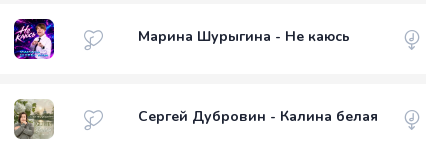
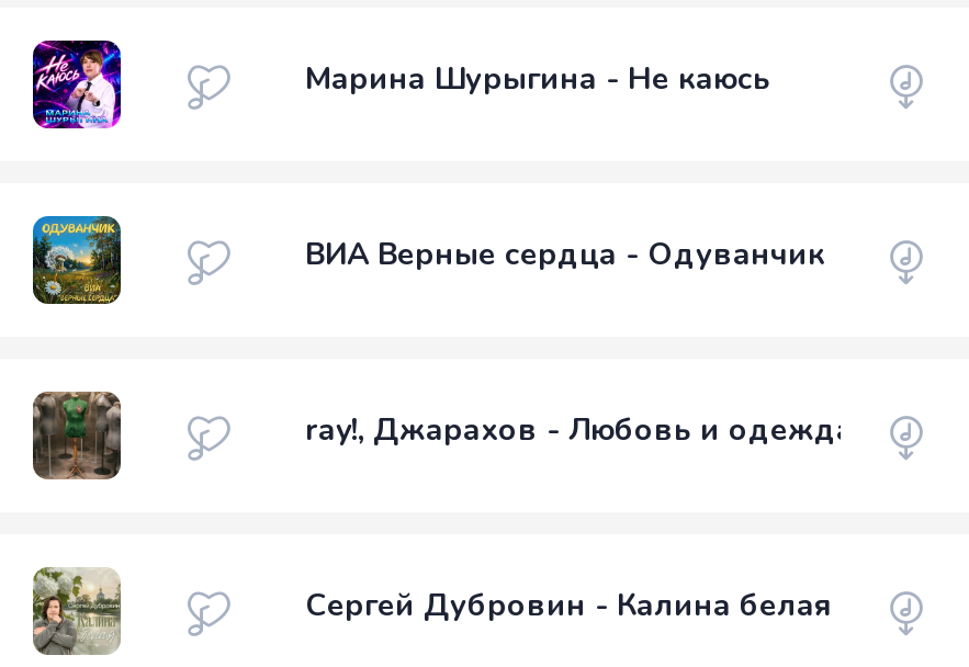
none -> [31,214,123,306] [image]
none -> [31,389,123,482] [image]
none -> [305,233,825,275] ВИА Верные сердца - Одуванчик
none -> [305,409,854,451] ray!, Джарахов - Любовь и одежда

